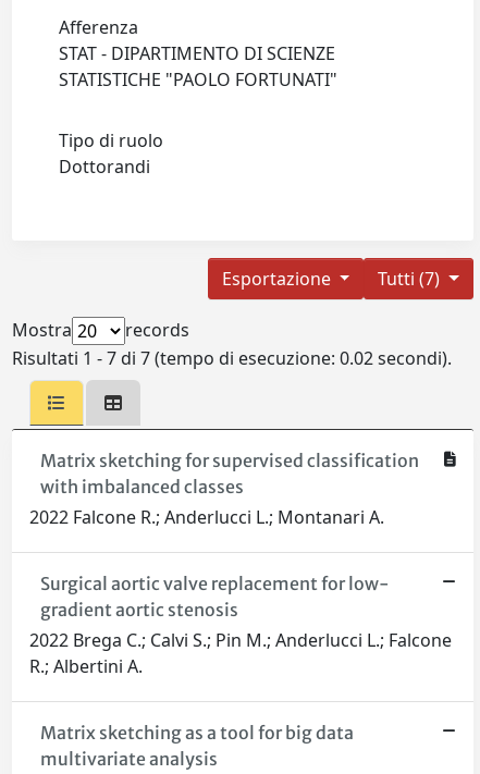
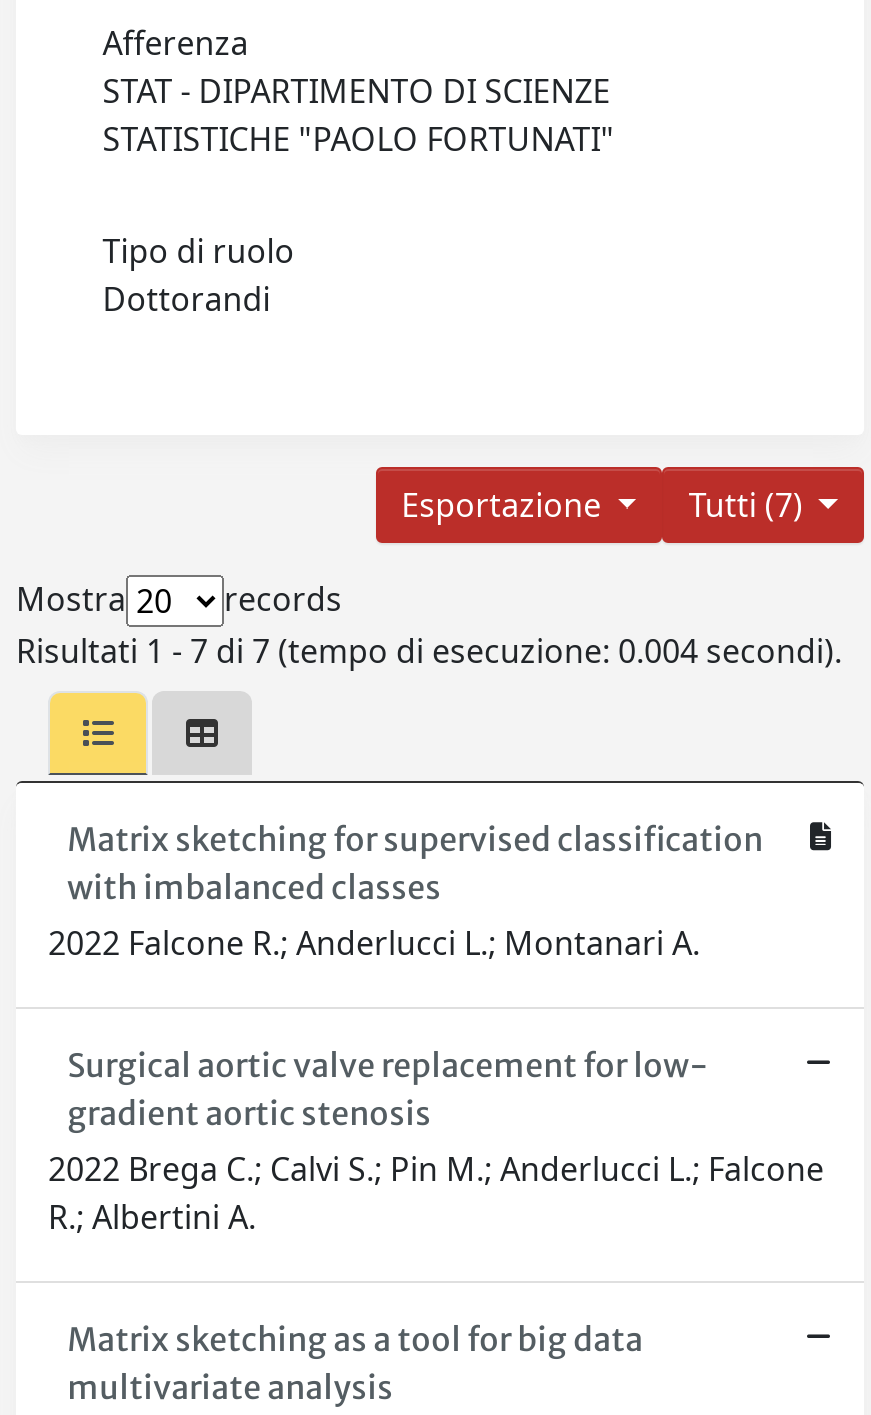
[12,346,452,370] Risultati 1 - 7 di 7 (tempo di esecuzione: 0.02 secondi). -> [16,629,842,673] Risultati 1 - 7 di 7 (tempo di esecuzione: 0.004 secondi).

